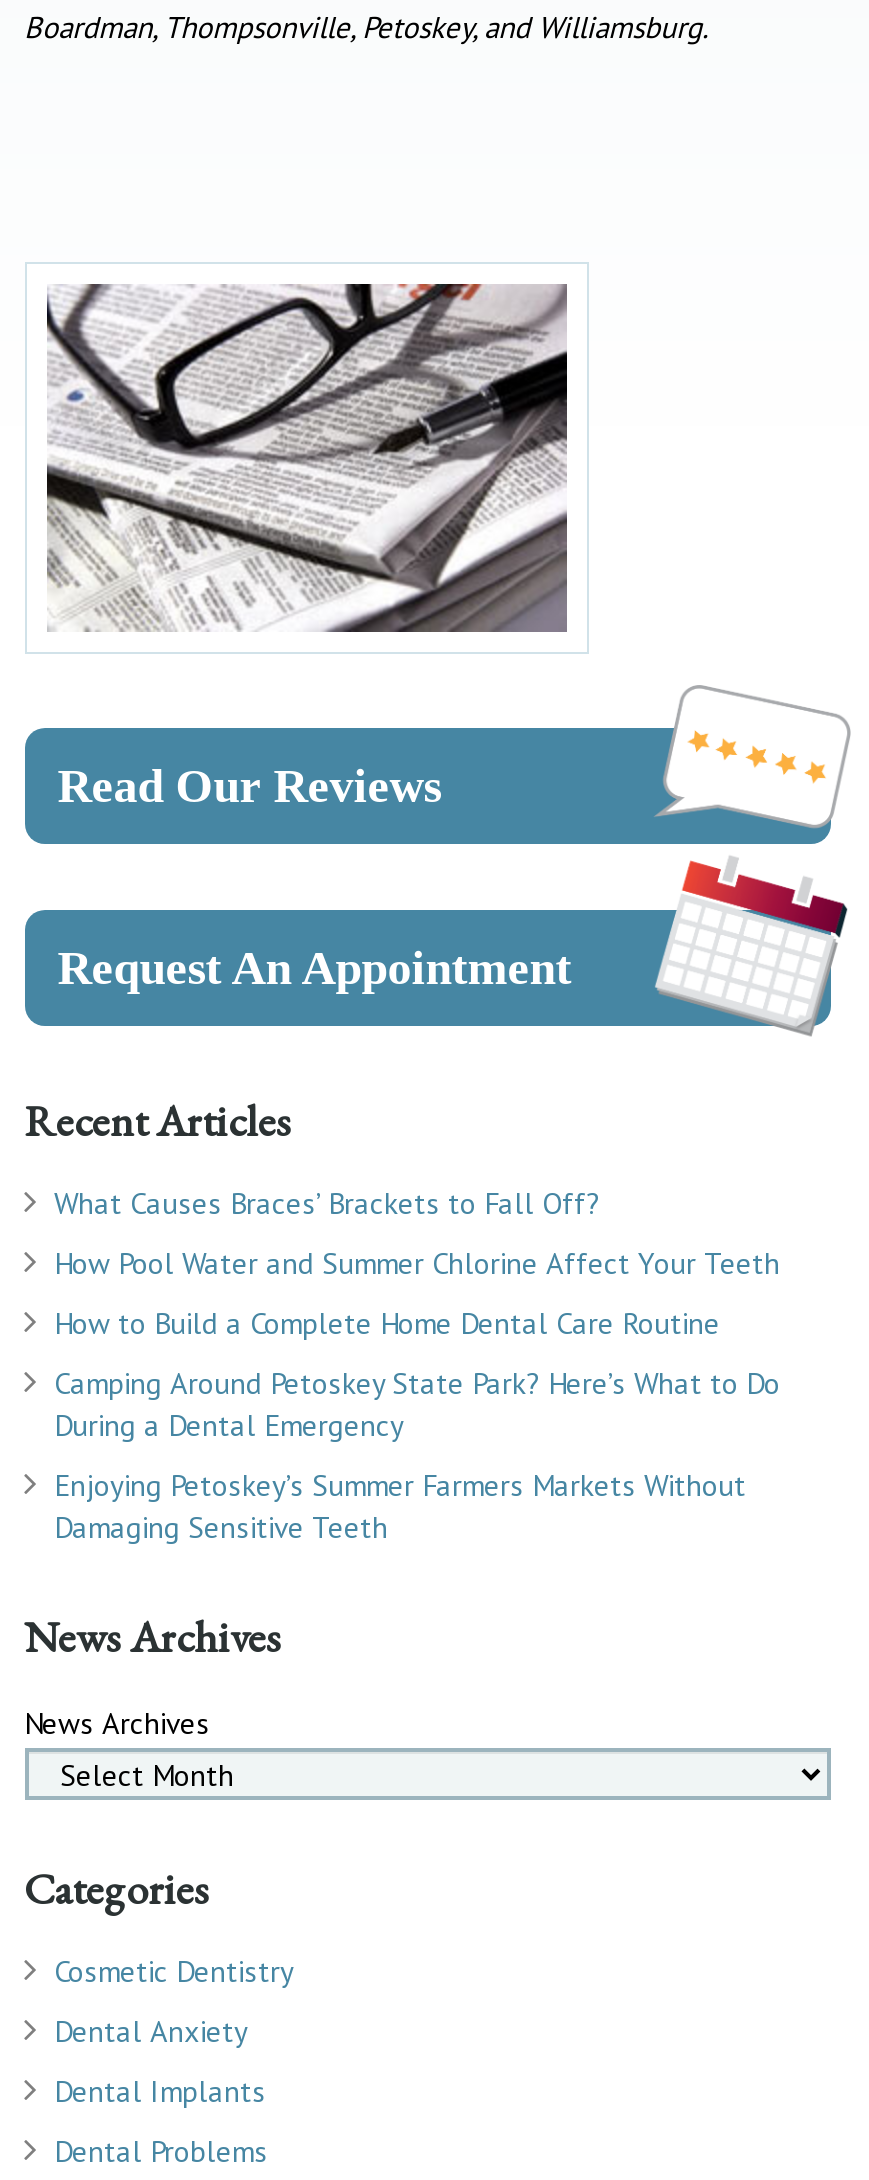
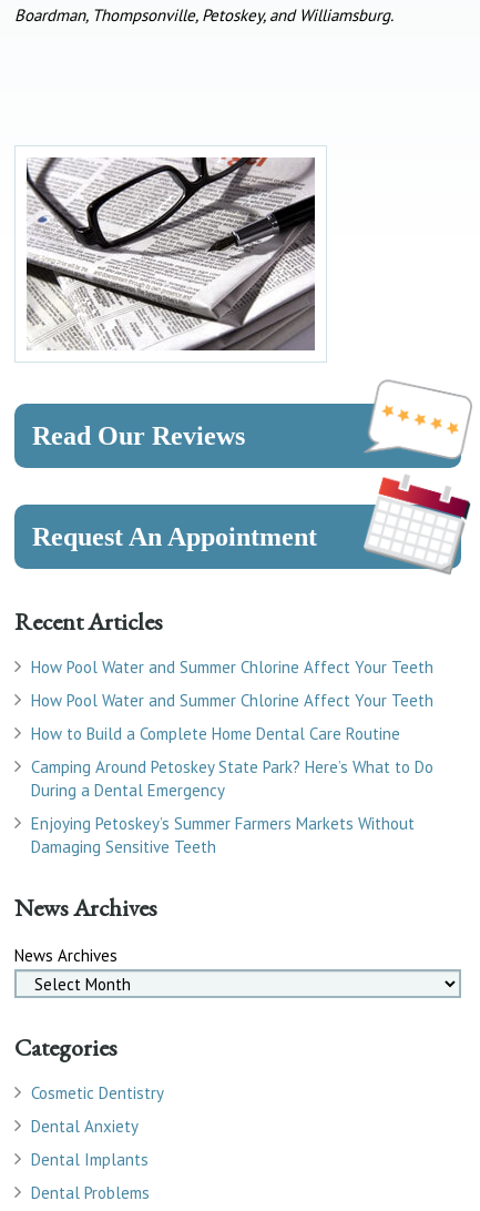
[54,1185,600,1223] What Causes Braces’ Brackets to Fall Off? -> [30,657,433,678] How Pool Water and Summer Chlorine Affect Your Teeth

